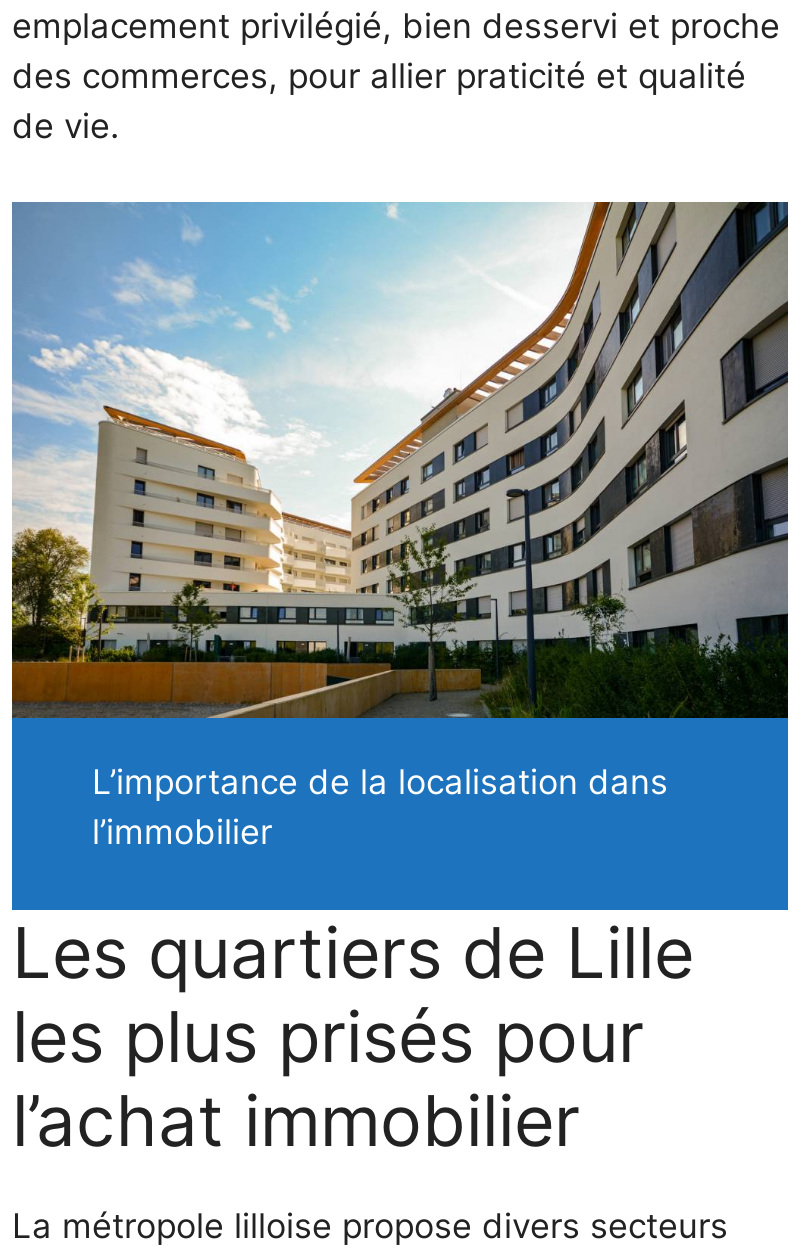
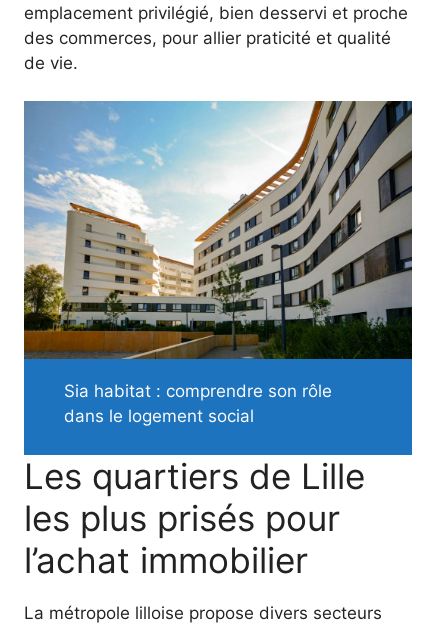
[92,762,668,852] L’importance de la localisation dans | l’immobilier -> [64,381,332,426] Sia habitat : comprendre son rôle | dans le logement social

